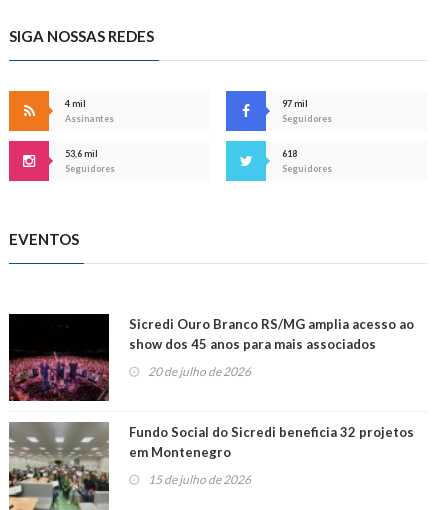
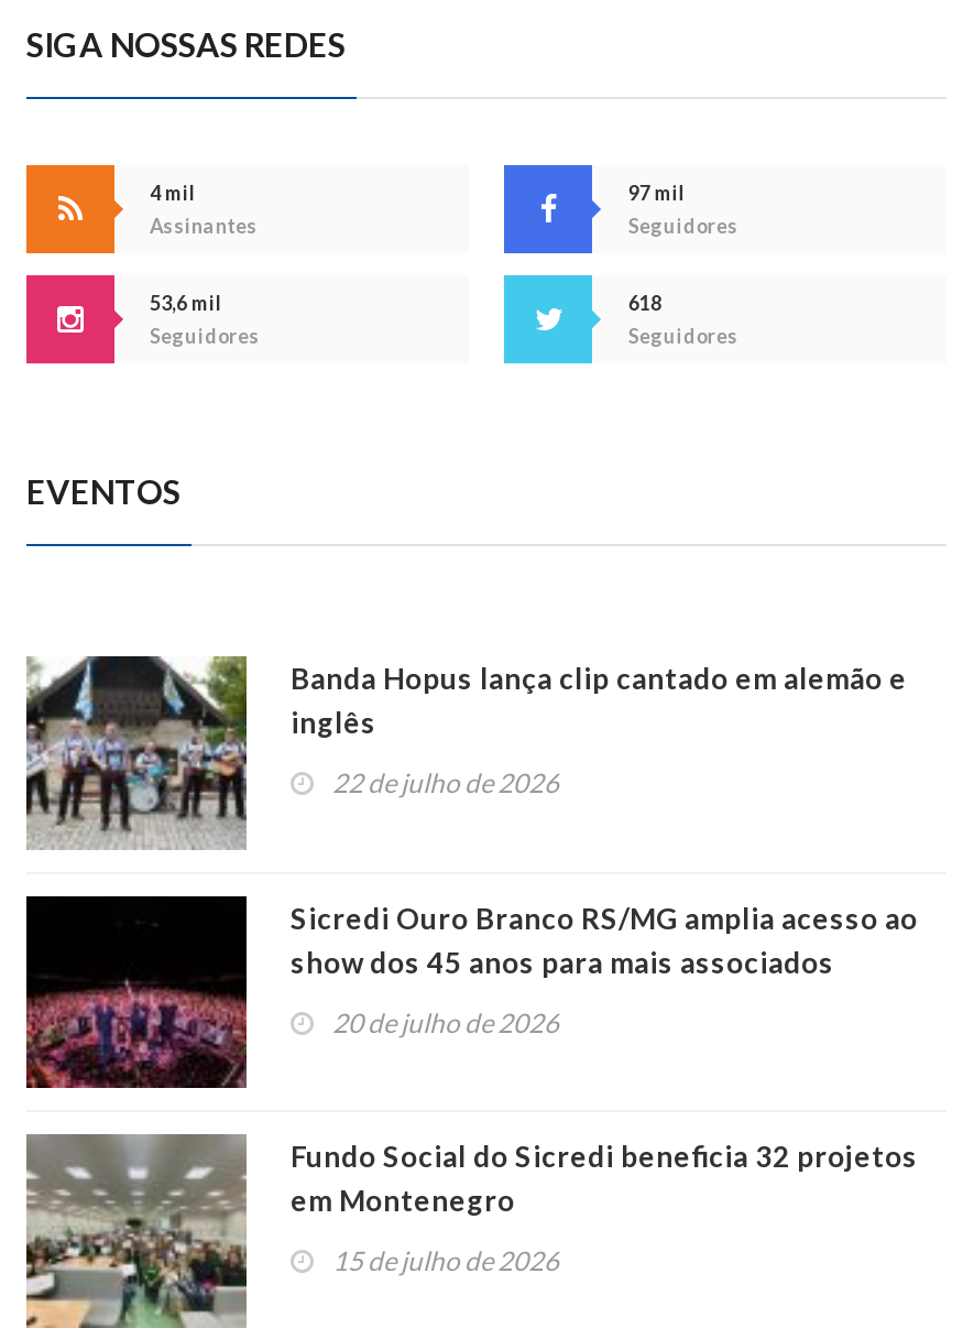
none -> [24,653,907,847] [image] | Banda Hopus lança clip cantado em alemão e | inglês | 22 de julho de 2026

